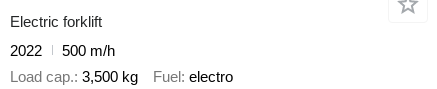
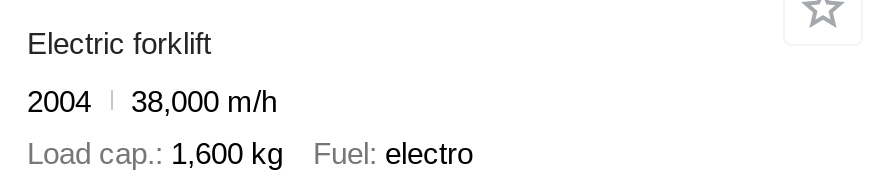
[10,41,42,58] 2022 -> [27,83,91,117] 2004
[62,41,115,58] 500 m/h -> [131,83,277,117] 38,000 m/h
[10,68,233,85] Load cap. 3,500 kg Fuel electro -> [27,136,473,170] Load cap. 1,600 kg Fuel electro

